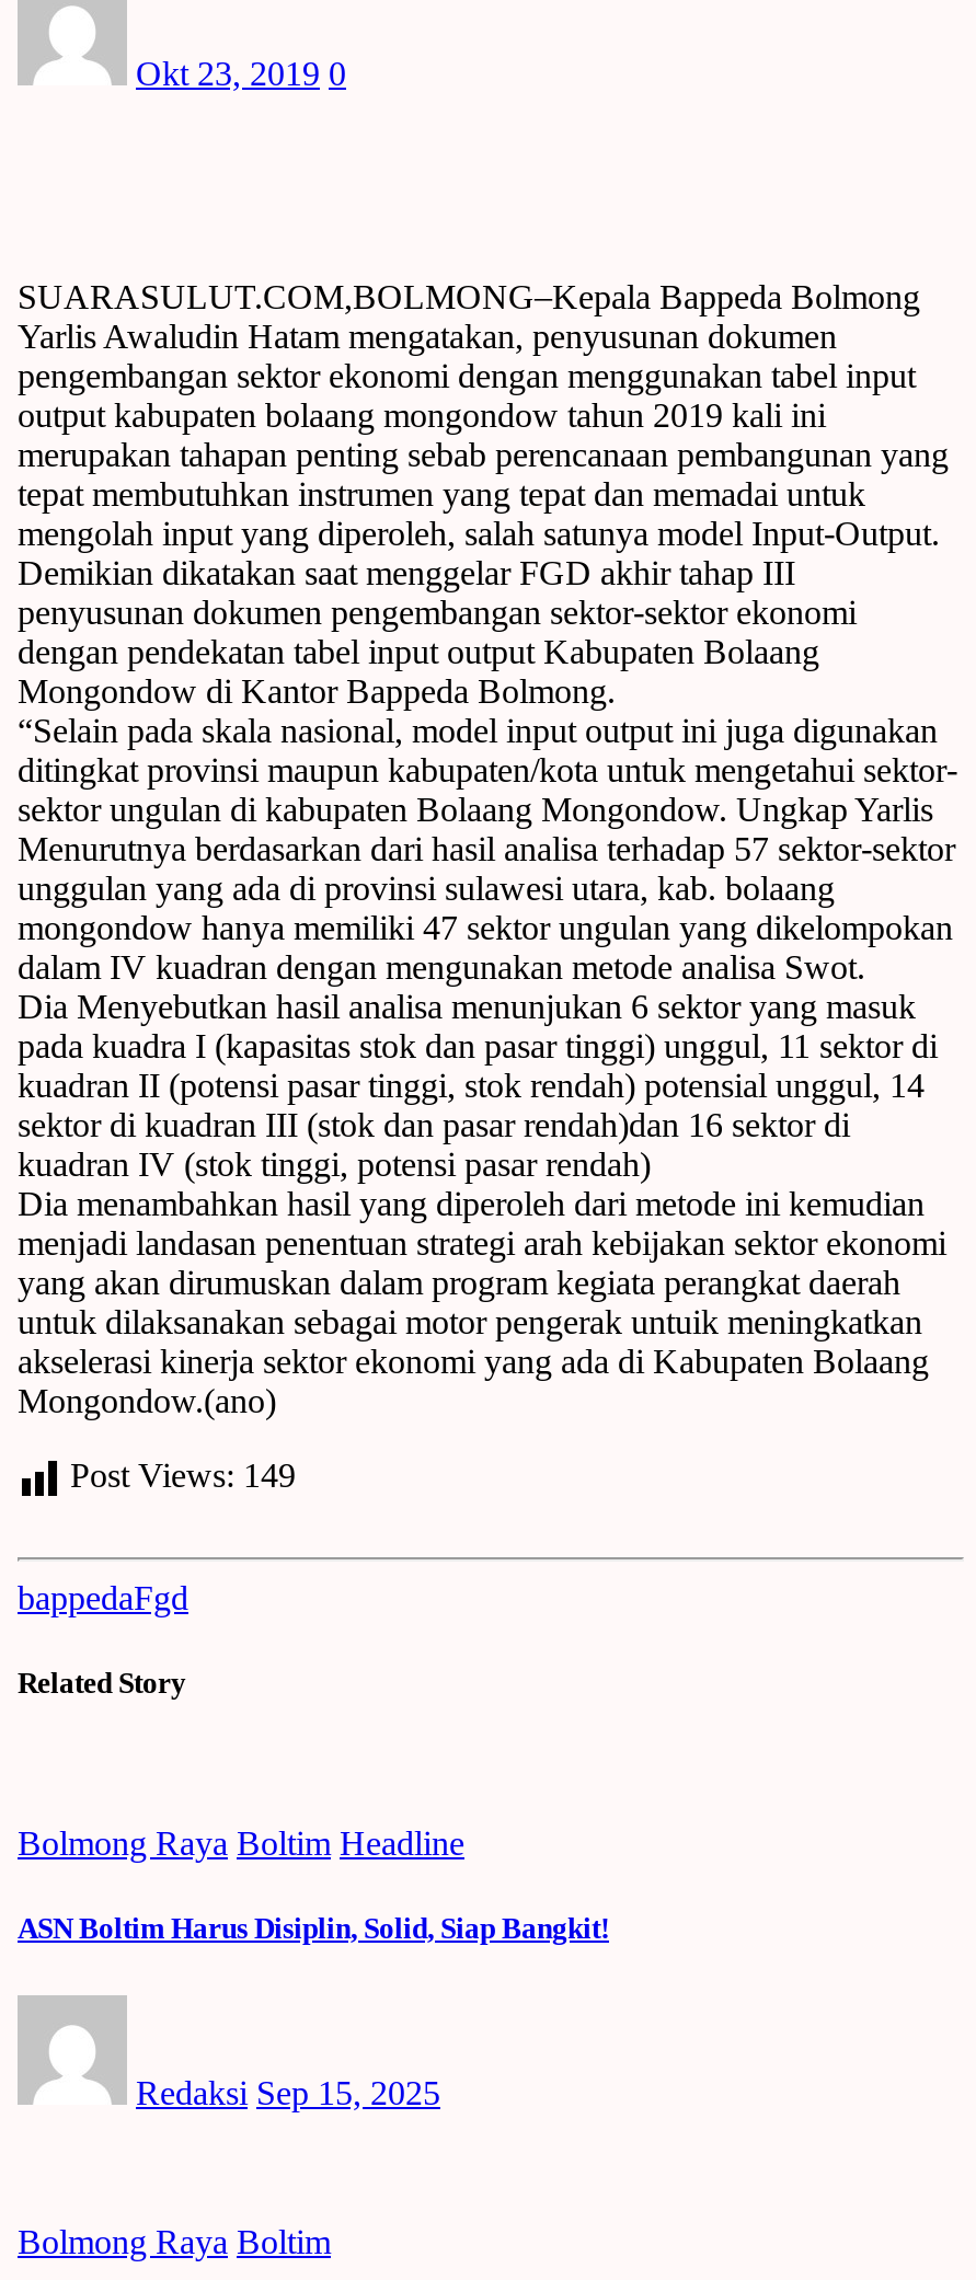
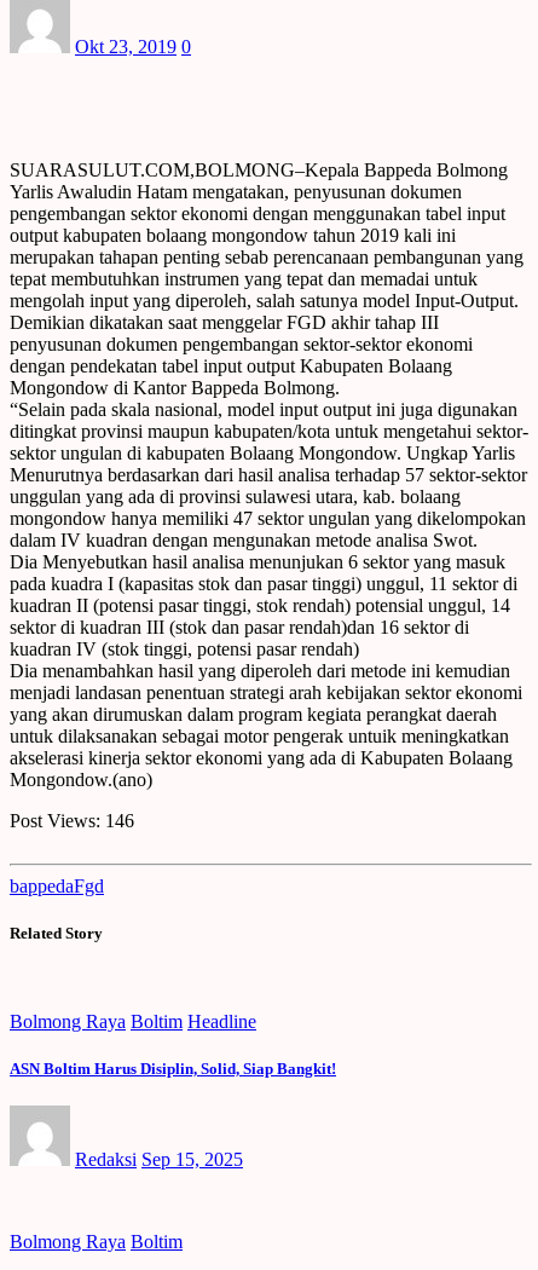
[70,1456,296,1493] Post Views: 149 -> [10,810,134,831] Post Views: 146

